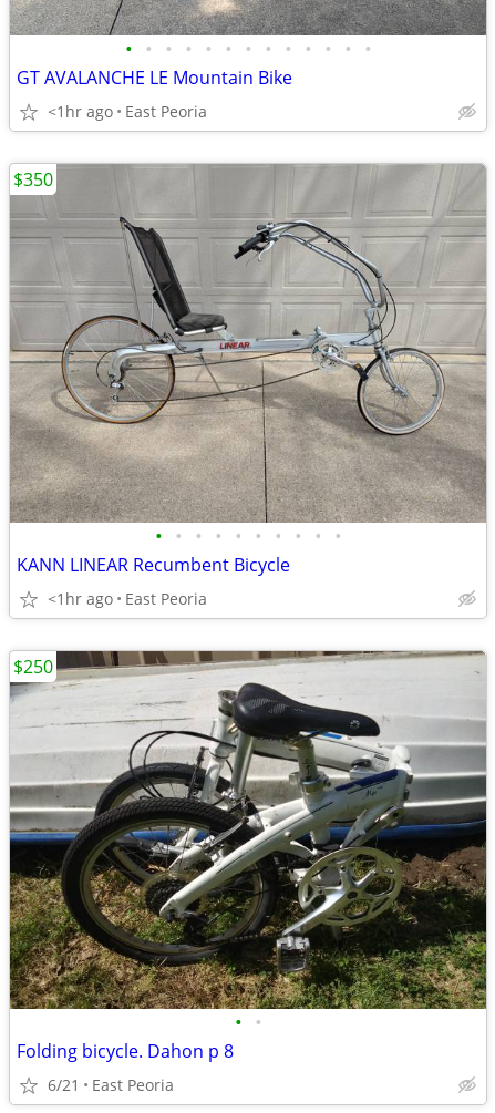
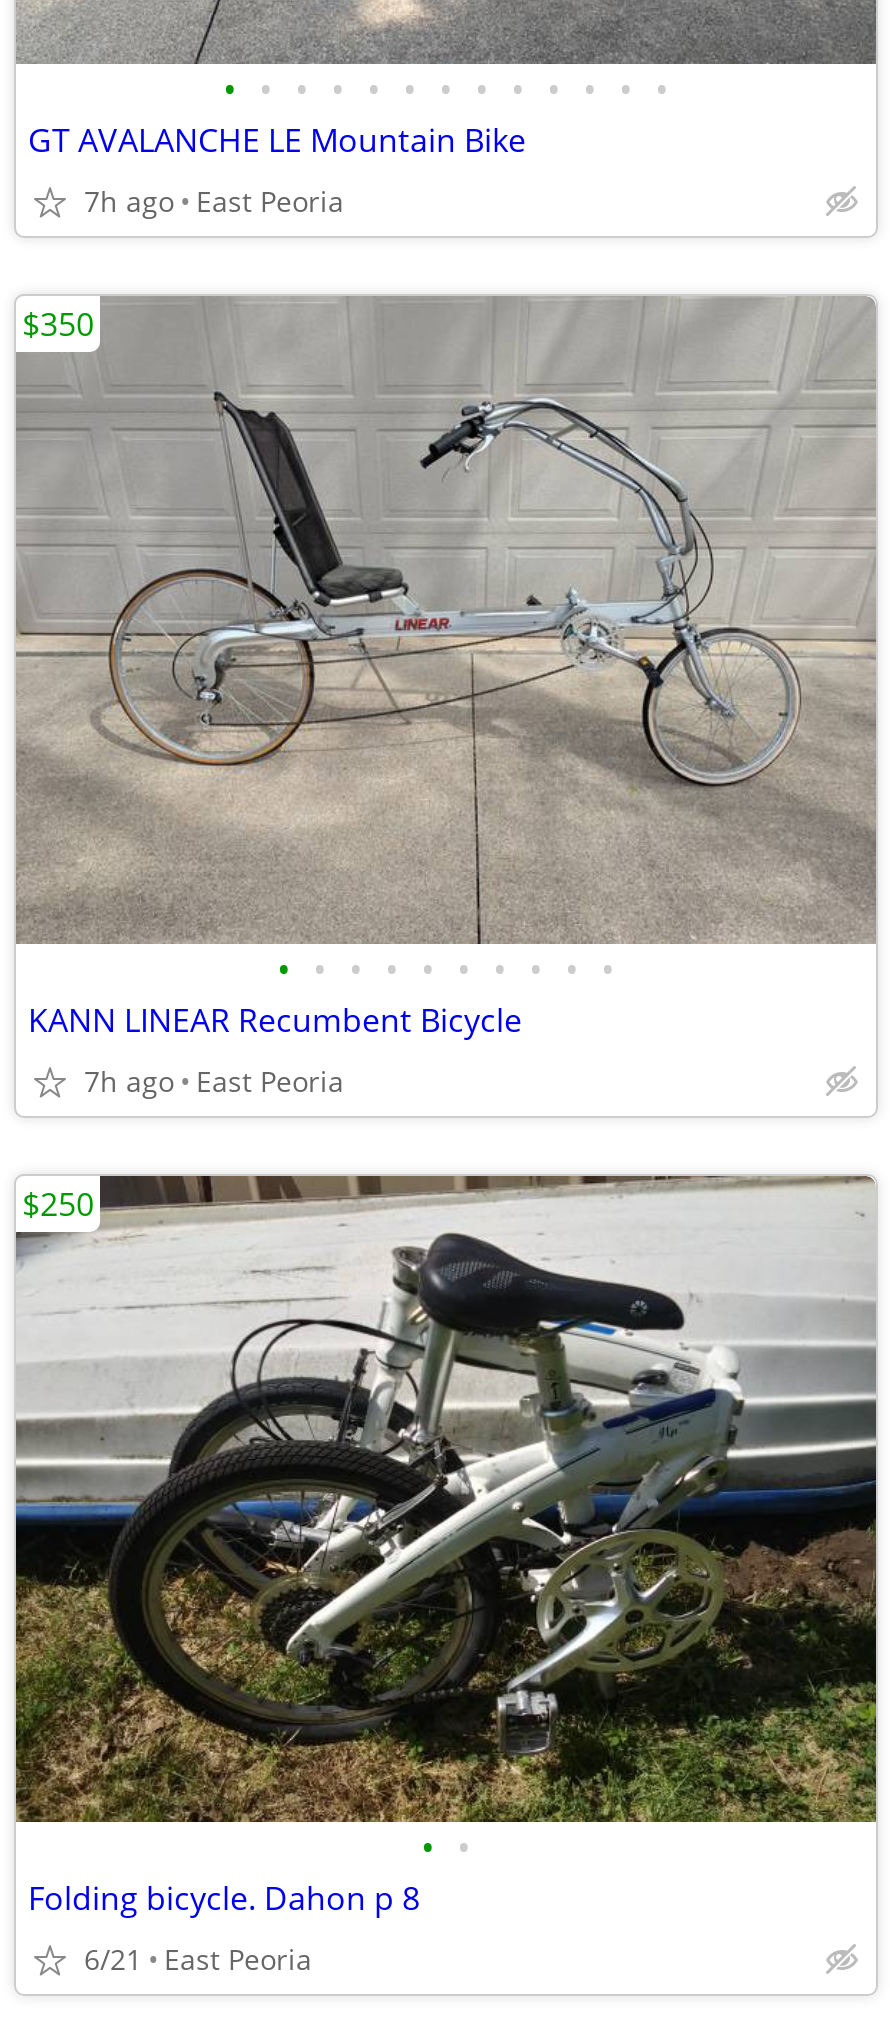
[48,101,207,122] <1hr ago East Peoria -> [84,182,344,220] 7h ago East Peoria
[48,588,207,609] <1hr ago East Peoria -> [84,1062,344,1100] 7h ago East Peoria

